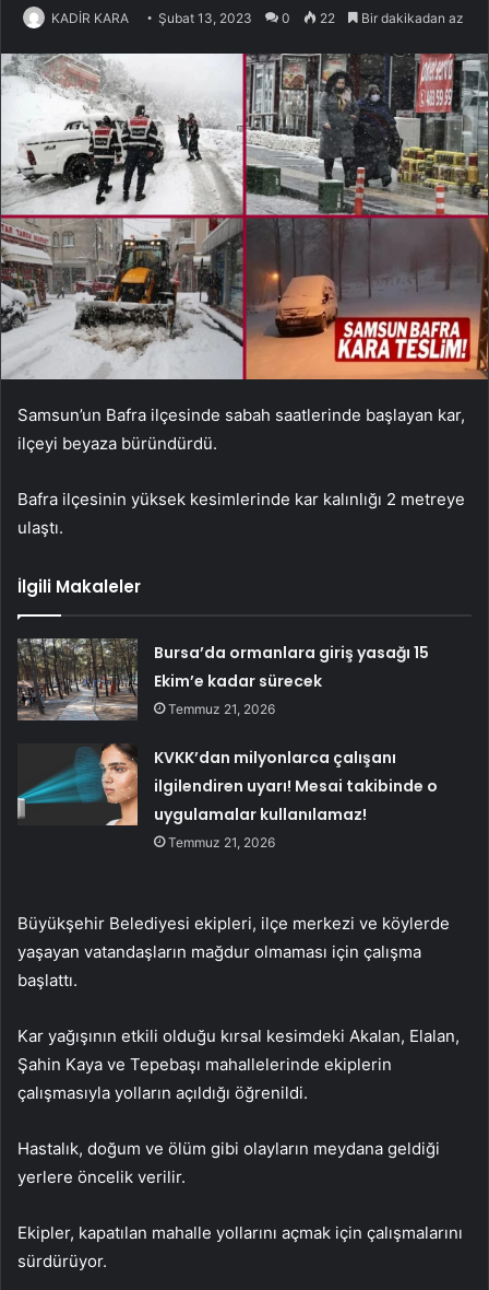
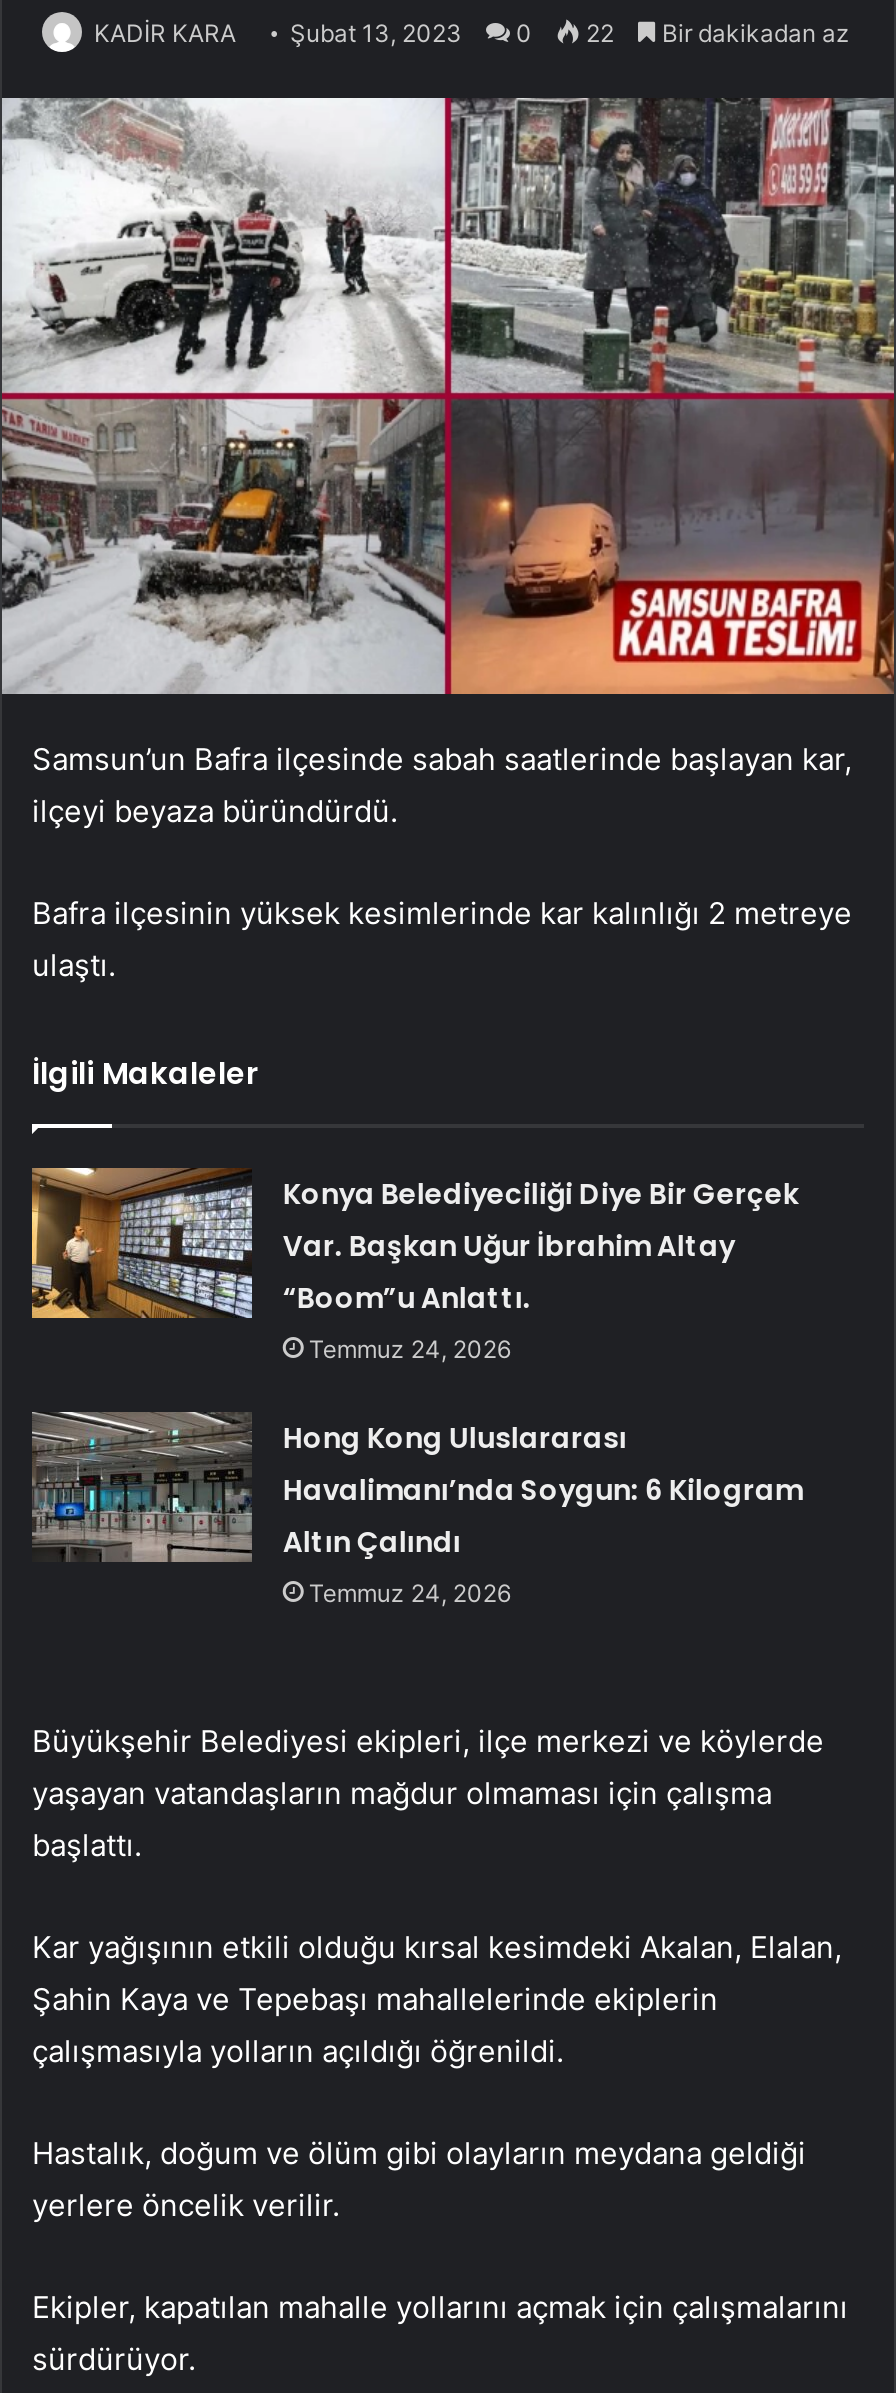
[17,637,429,722] [image] | Bursa’da ormanlara giriş yasağı 15 | Ekim’e kadar sürecek | Temmuz 21, 2026 -> [30,1168,799,1363] [image] | Konya Belediyeciliği Diye Bir Gerçek | Var. Başkan Uğur İbrahim Altay | “Boom”u Anlattı. | Temmuz 24, 2026
[17,743,438,850] [image] | KVKK’dan milyonlarca çalışanı | ilgilendiren uyarı! Mesai takibinde o | uygulamalar kullanılamaz! | Temmuz 21, 2026 -> [32,1410,803,1607] [image] | Hong Kong Uluslararası | Havalimanı’nda Soygun: 6 Kilogram | Altın Çalındı | Temmuz 24, 2026

